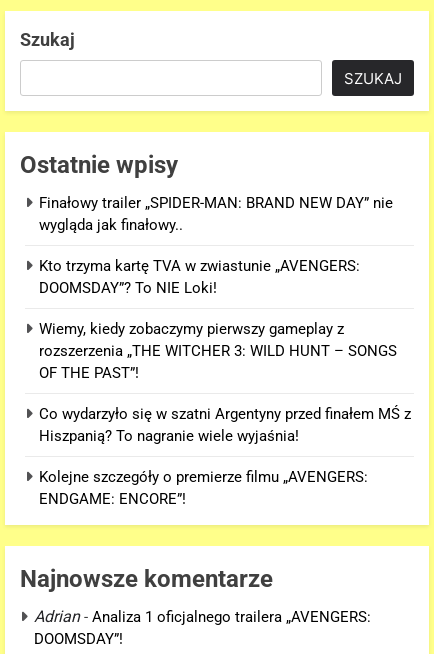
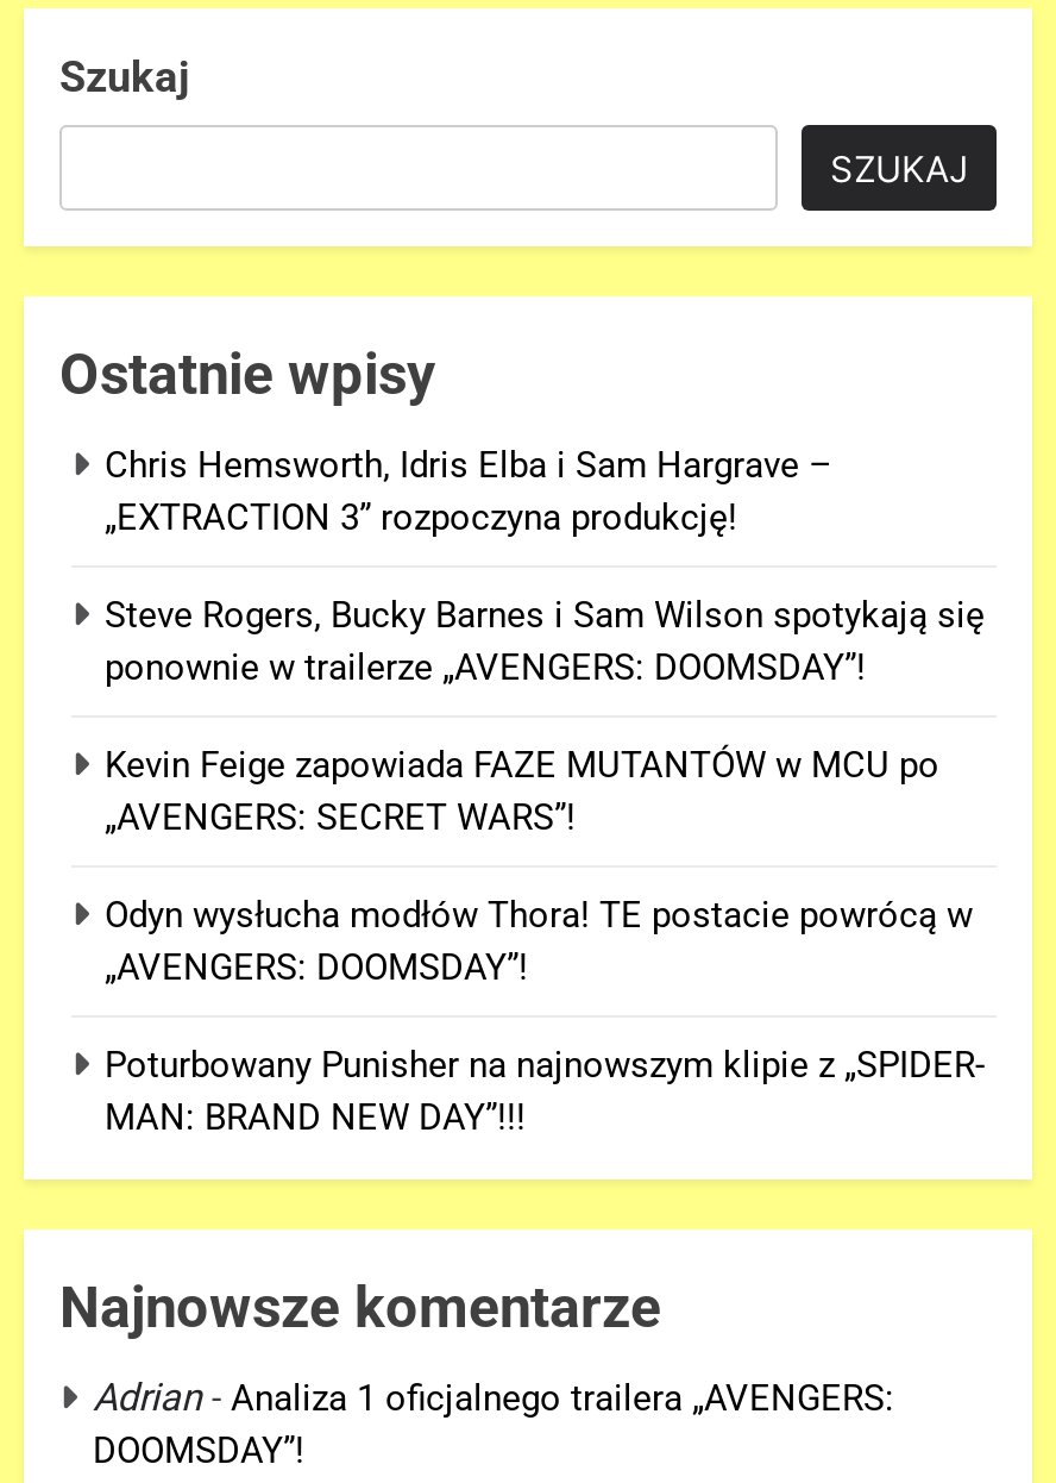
[39,194,393,234] Finałowy trailer „SPIDER-MAN: BRAND NEW DAY” nie | wygląda jak finałowy.. -> [105,444,832,539] Chris Hemsworth, Idris Elba i Sam Hargrave – | „EXTRACTION 3” rozpoczyna produkcję!
[39,257,360,297] Kto trzyma kartę TVA w zwiastunie „AVENGERS: | DOOMSDAY”? To NIE Loki! -> [105,594,985,689] Steve Rogers, Bucky Barnes i Sam Wilson spotykają się | ponownie w trailerze „AVENGERS: DOOMSDAY”!
[39,320,397,382] Wiemy, kiedy zobaczymy pierwszy gameplay z | rozszerzenia „THE WITCHER 3: WILD HUNT – SONGS | OF THE PAST”! -> [105,744,939,839] Kevin Feige zapowiada FAZE MUTANTÓW w MCU po | „AVENGERS: SECRET WARS”!
[39,405,411,445] Co wydarzyło się w szatni Argentyny przed finałem MŚ z | Hiszpanią? To nagranie wiele wyjaśnia! -> [105,894,973,989] Odyn wysłucha modłów Thora! TE postacie powrócą w | „AVENGERS: DOOMSDAY”!
[39,468,368,508] Kolejne szczegóły o premierze filmu „AVENGERS: | ENDGAME: ENCORE”! -> [105,1044,985,1139] Poturbowany Punisher na najnowszym klipie z „SPIDER- | MAN: BRAND NEW DAY”!!!

